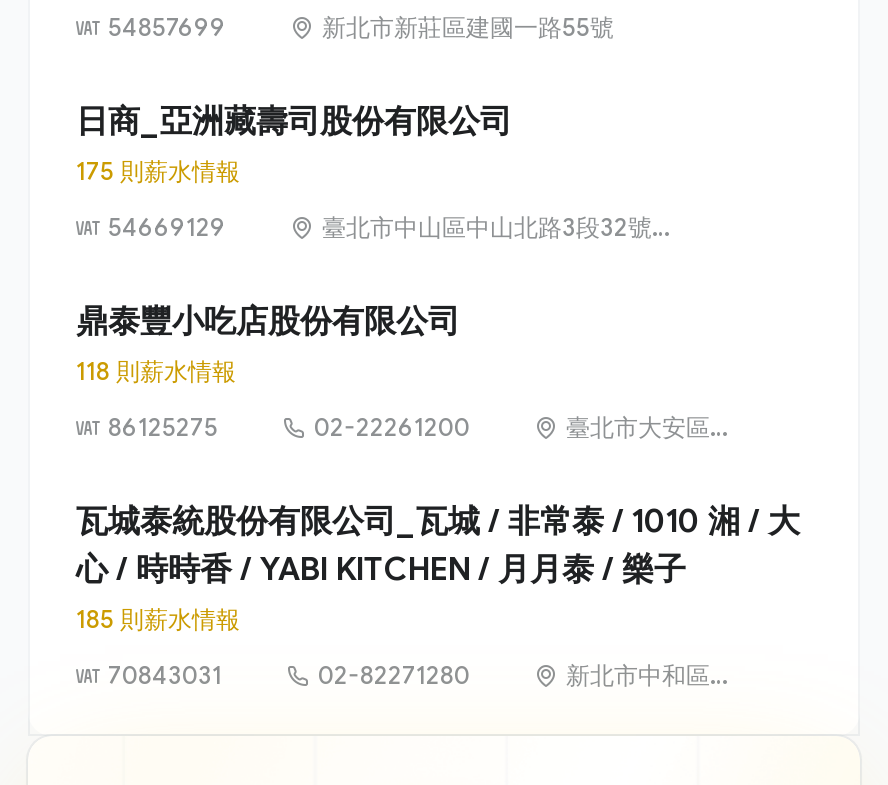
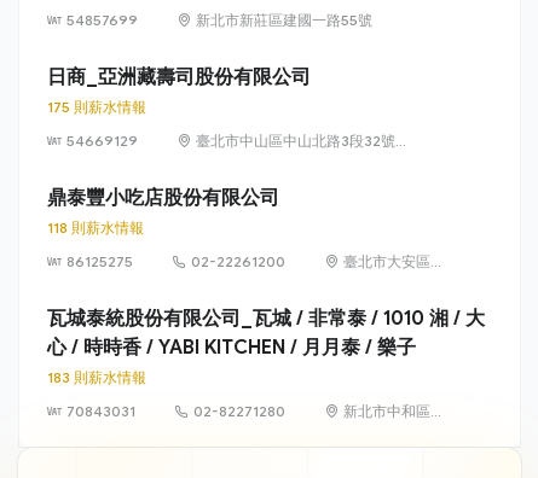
[76,604,240,634] 185 則薪水情報 -> [47,368,146,386] 183 則薪水情報

